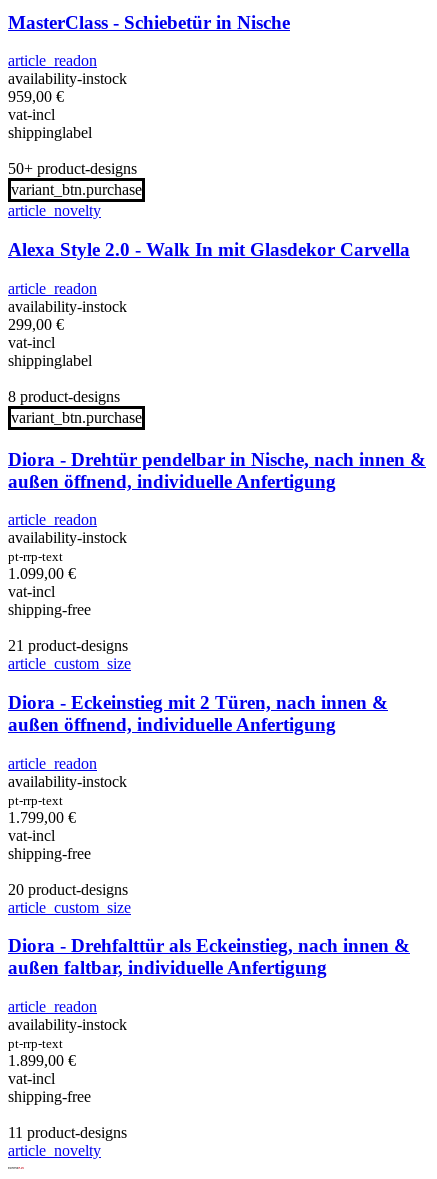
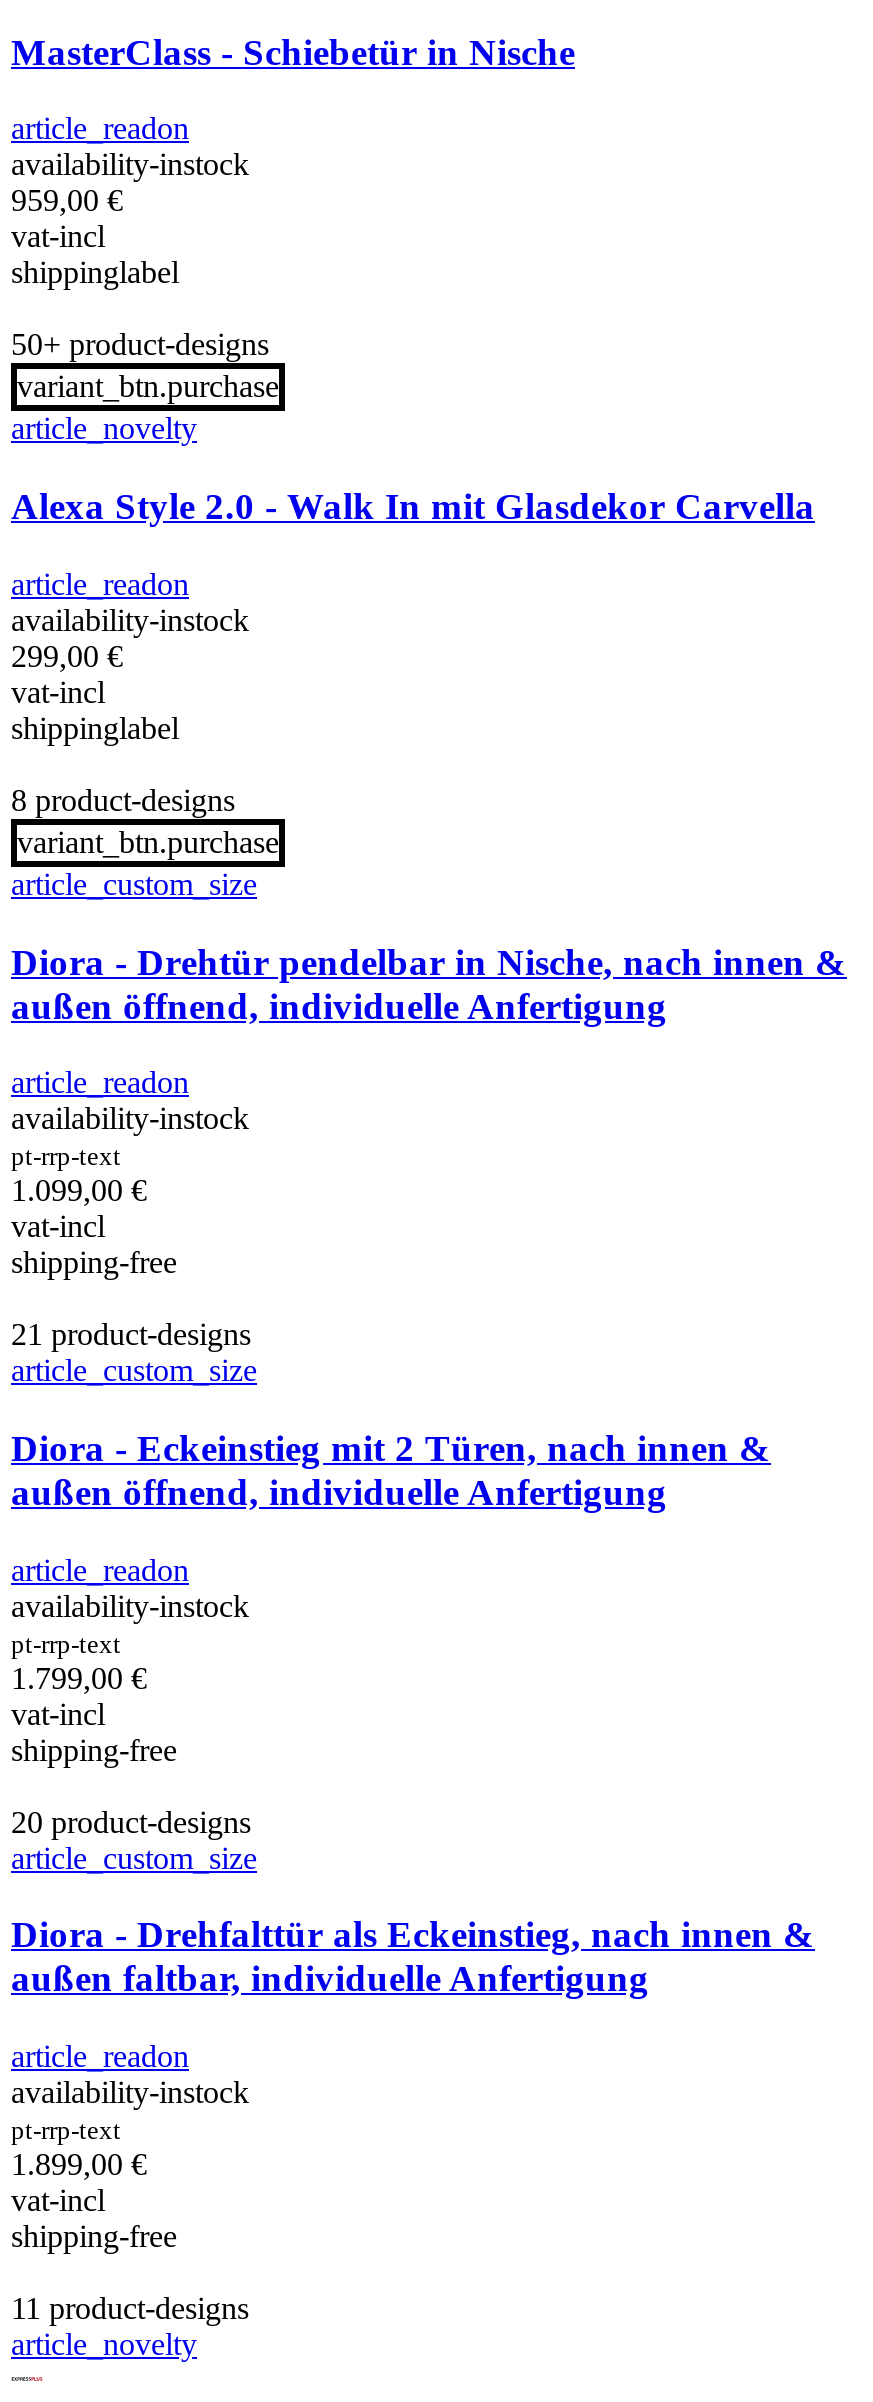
none -> [11,867,257,901] article_custom_size

